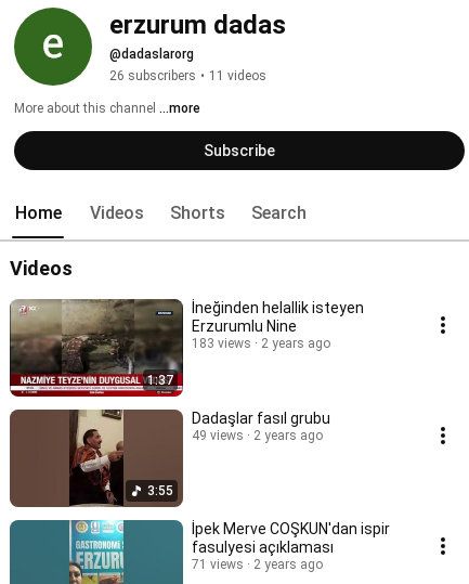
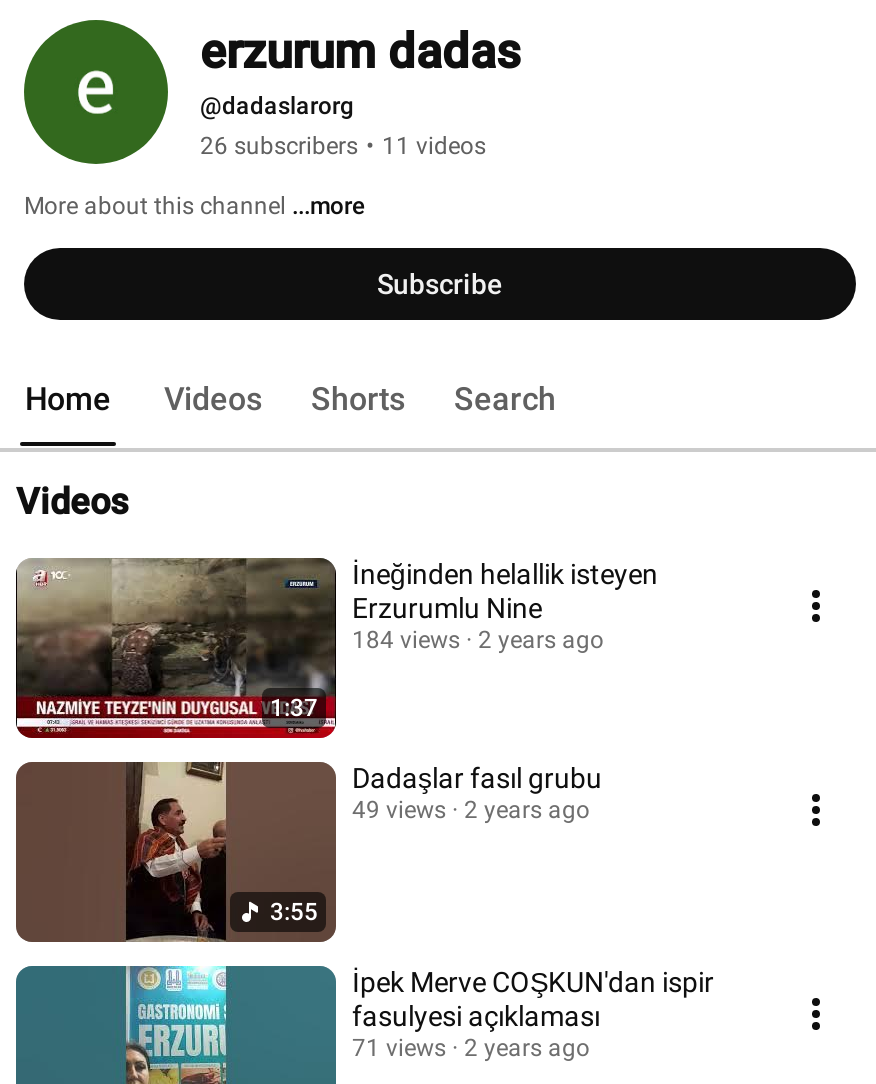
[192,336,330,351] 183 views 2 years ago -> [352,626,604,654] 184 views 2 years ago

